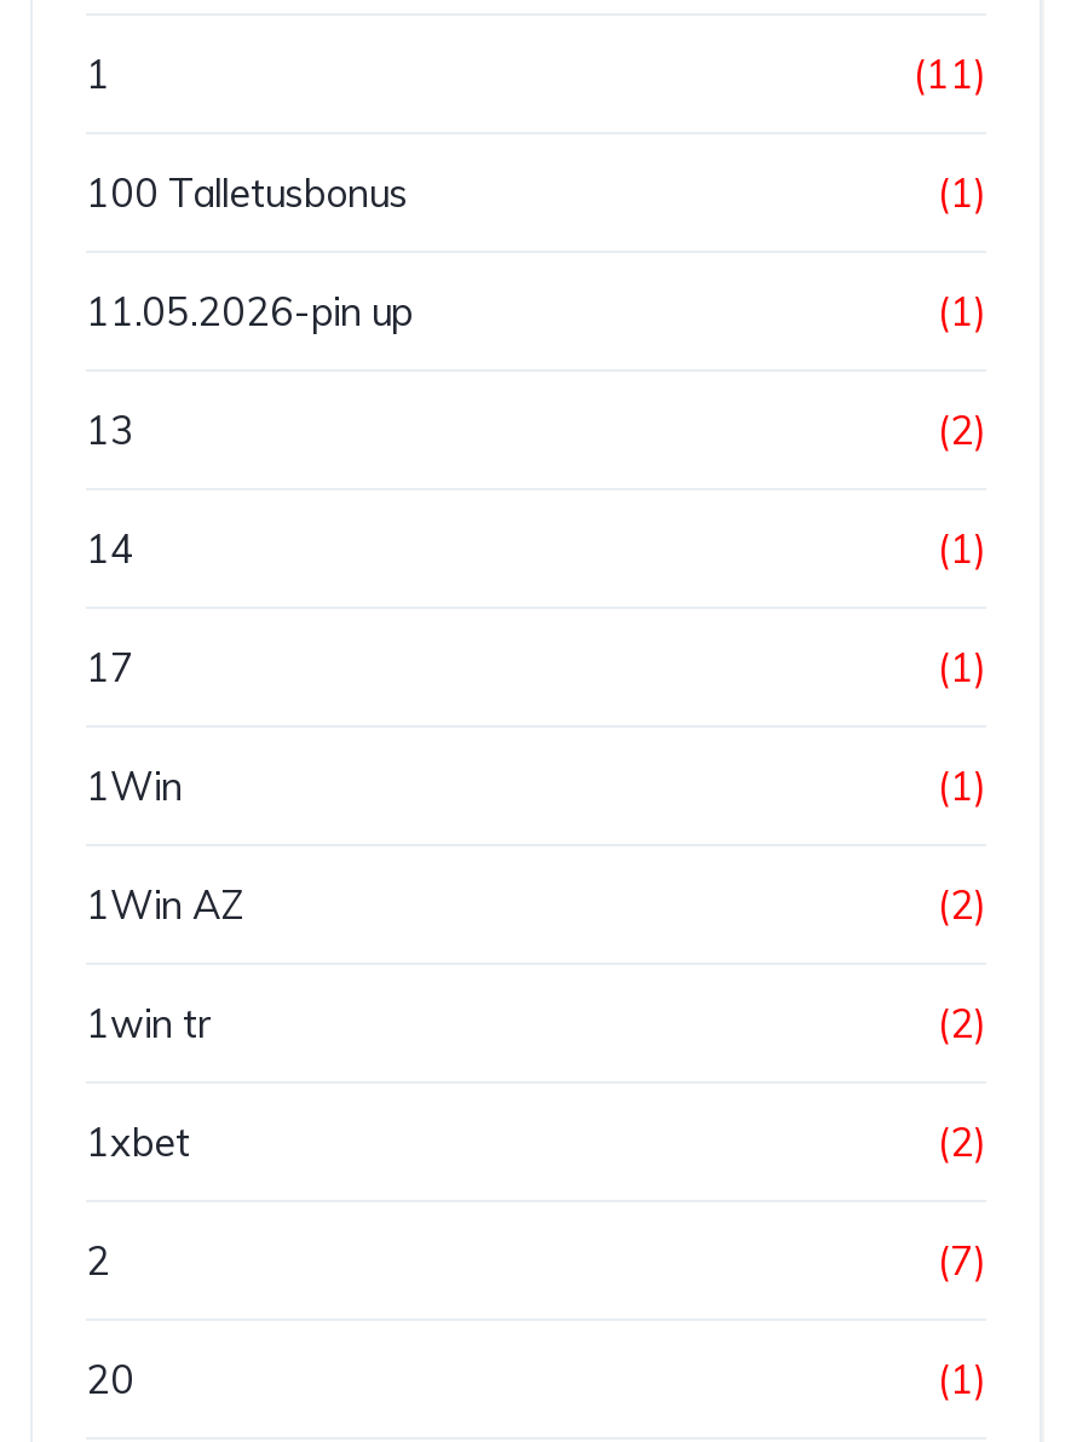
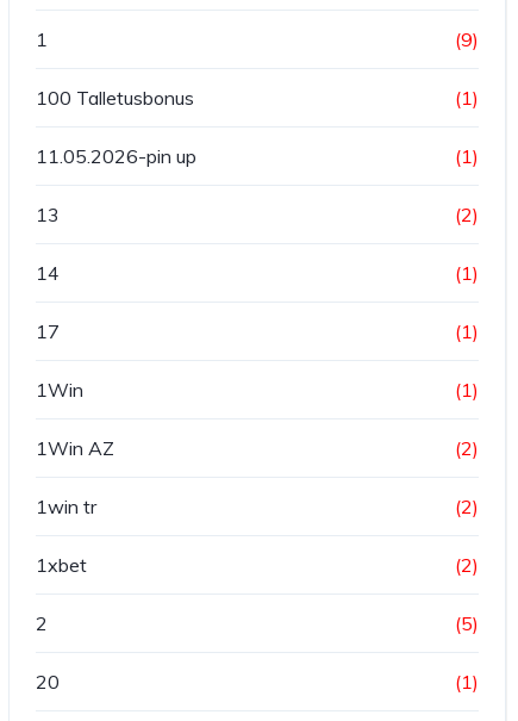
[914,50,986,98] (11) -> [455,27,479,51] (9)
[938,1236,986,1285] (7) -> [455,611,479,635] (5)

